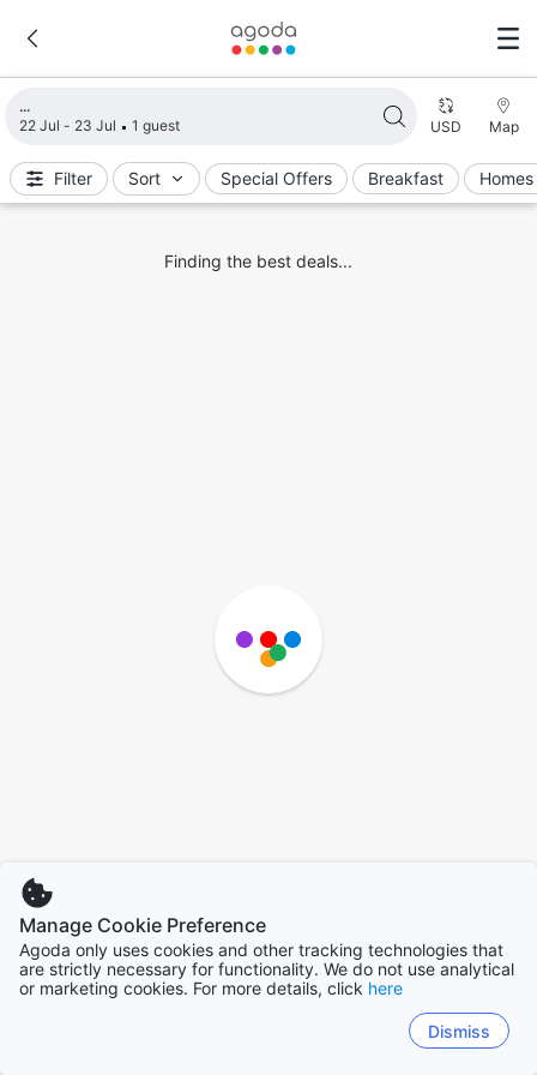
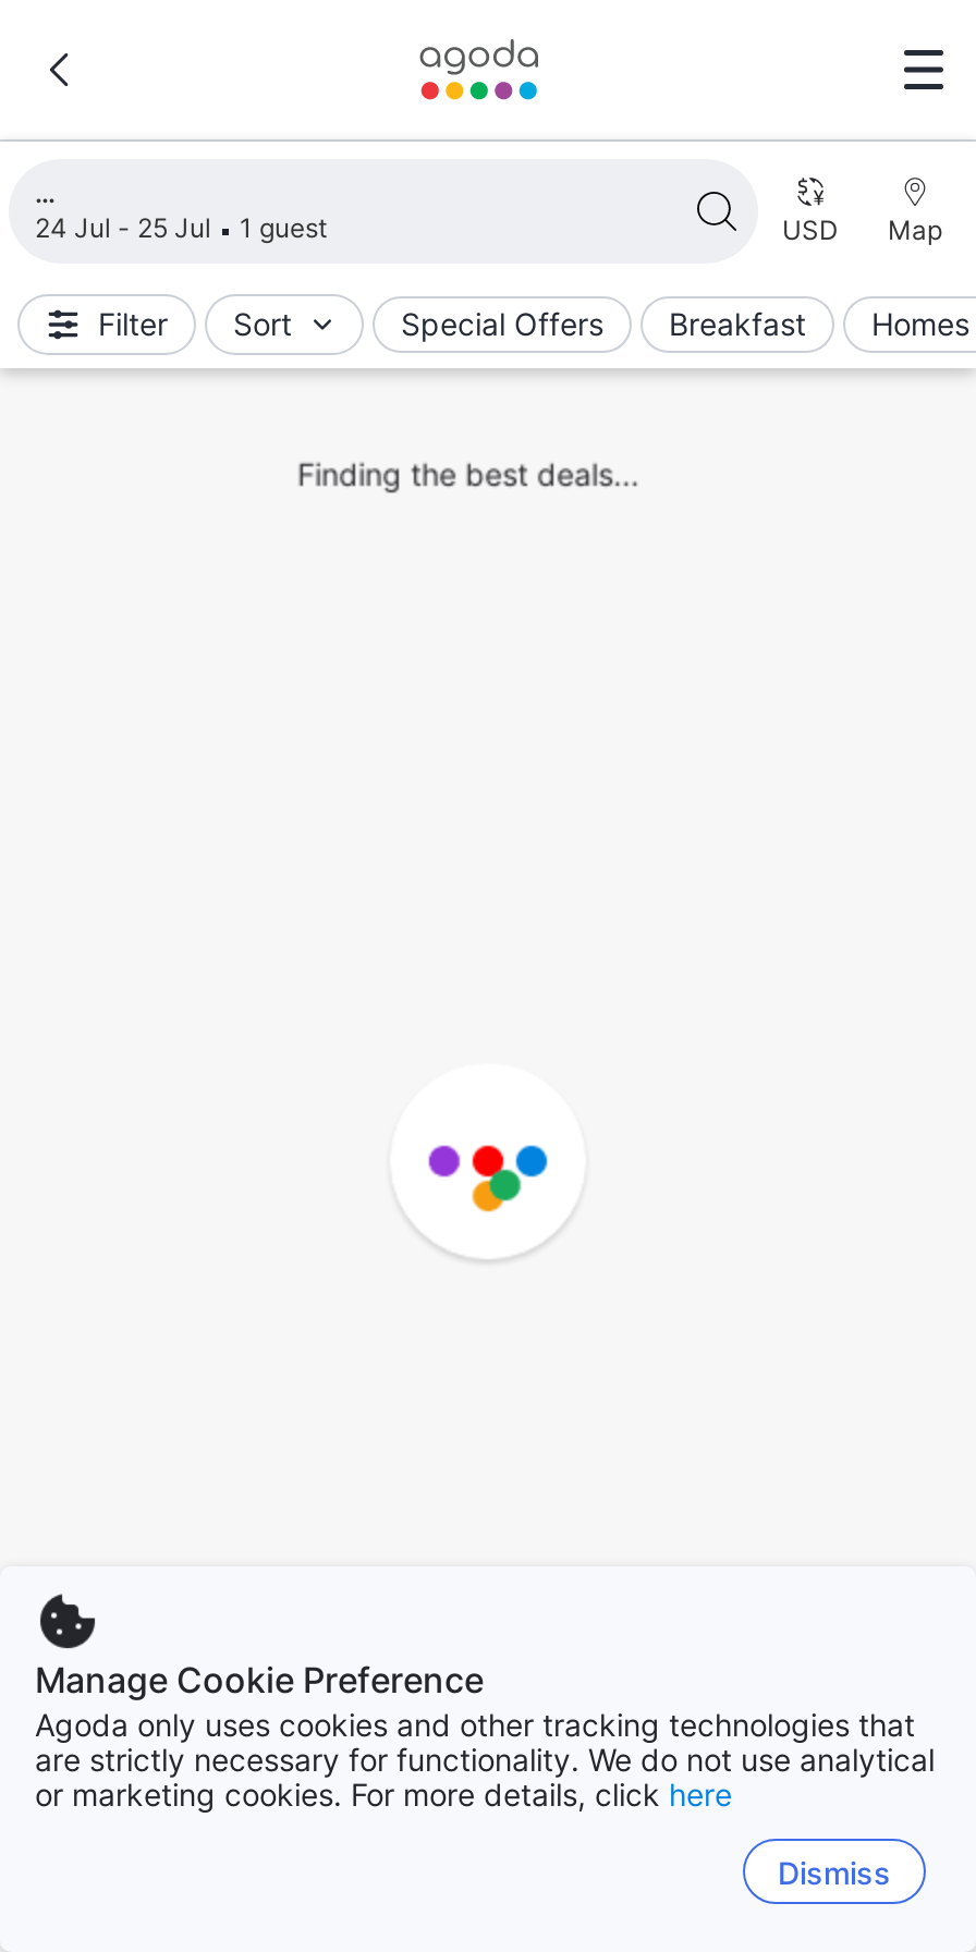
[19,116,180,134] 22 Jul - 23 Jul 1 guest -> [35,211,327,244] 24 Jul - 25 Jul 1 guest

